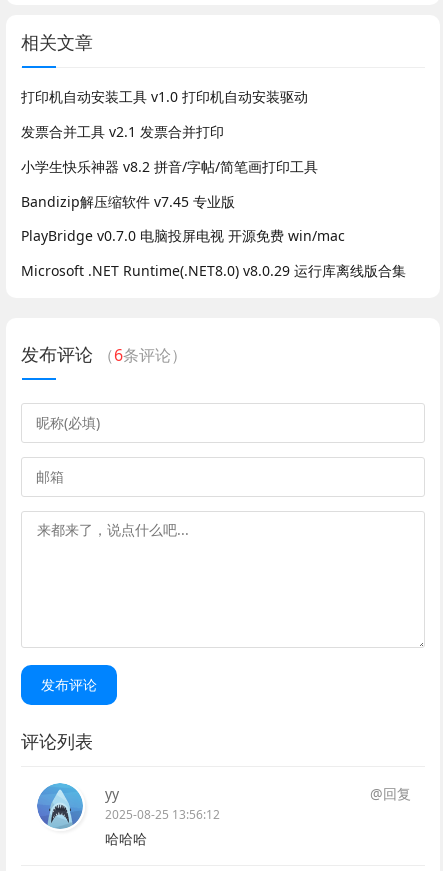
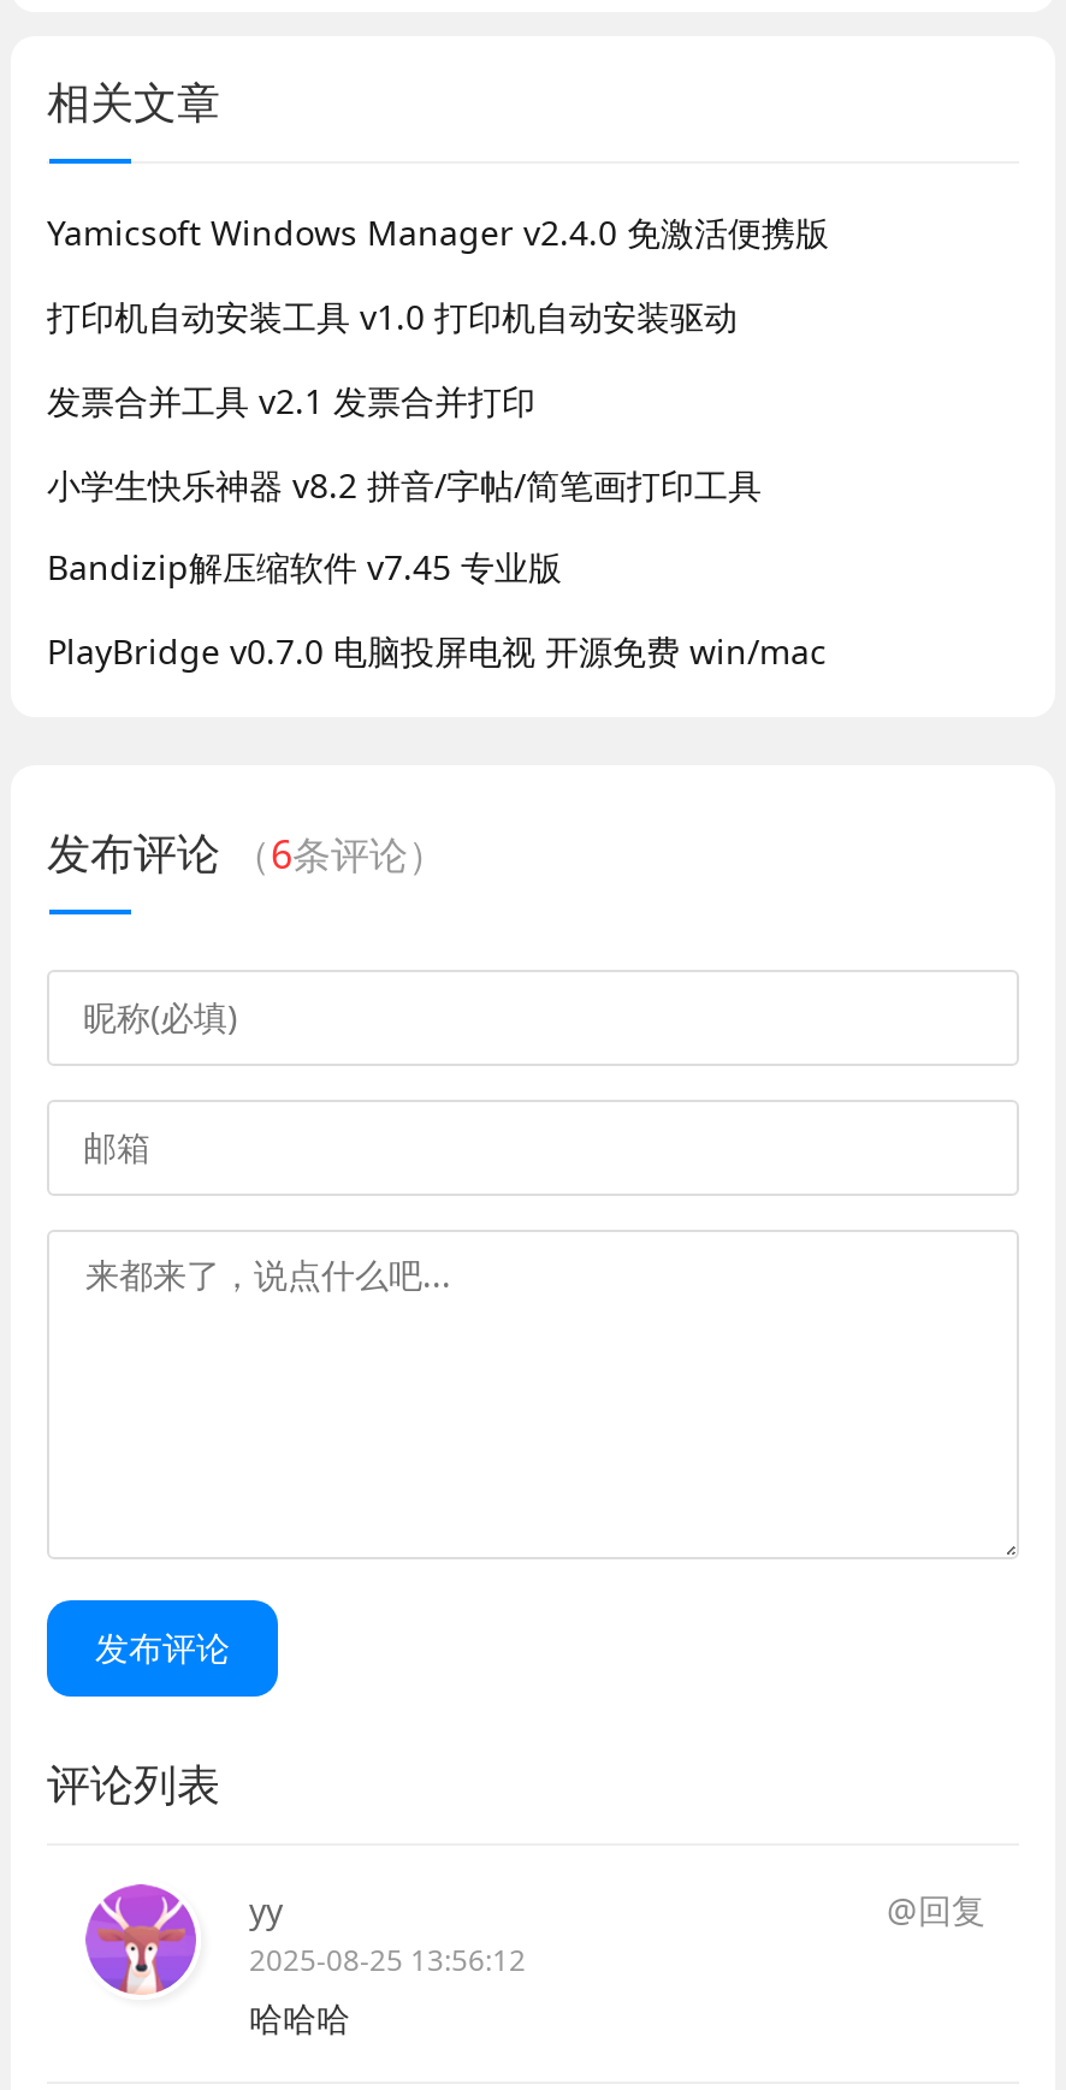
none -> [47,210,829,256] Yamicsoft Windows Manager v2.4.0 免激活便携版
moved [21,87,345,245] -> [47,294,827,674]: 打印机自动安装工具 v1.0 打印机自动安装驱动 | 发票合并工具 v2.1 发票合并打印 | 小学生快乐神器 v8.2 拼音/字帖/简笔画打印工具 | Bandizip解压缩软件 v7.45 专业版 | PlayBridge v0.7.0 电脑投屏电视 开源免费 win/mac
[21,261,406,280] Microsoft .NET Runtime(.NET8.0) v8.0.29 运行库离线版合集 -> none
[36,782,84,830] [image] -> [83,1882,199,1995] [image]

